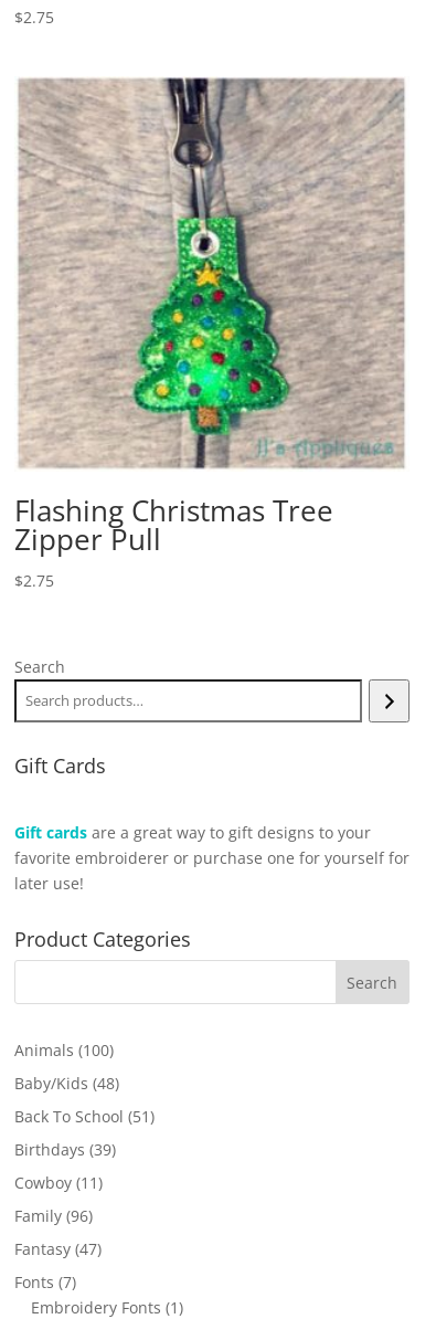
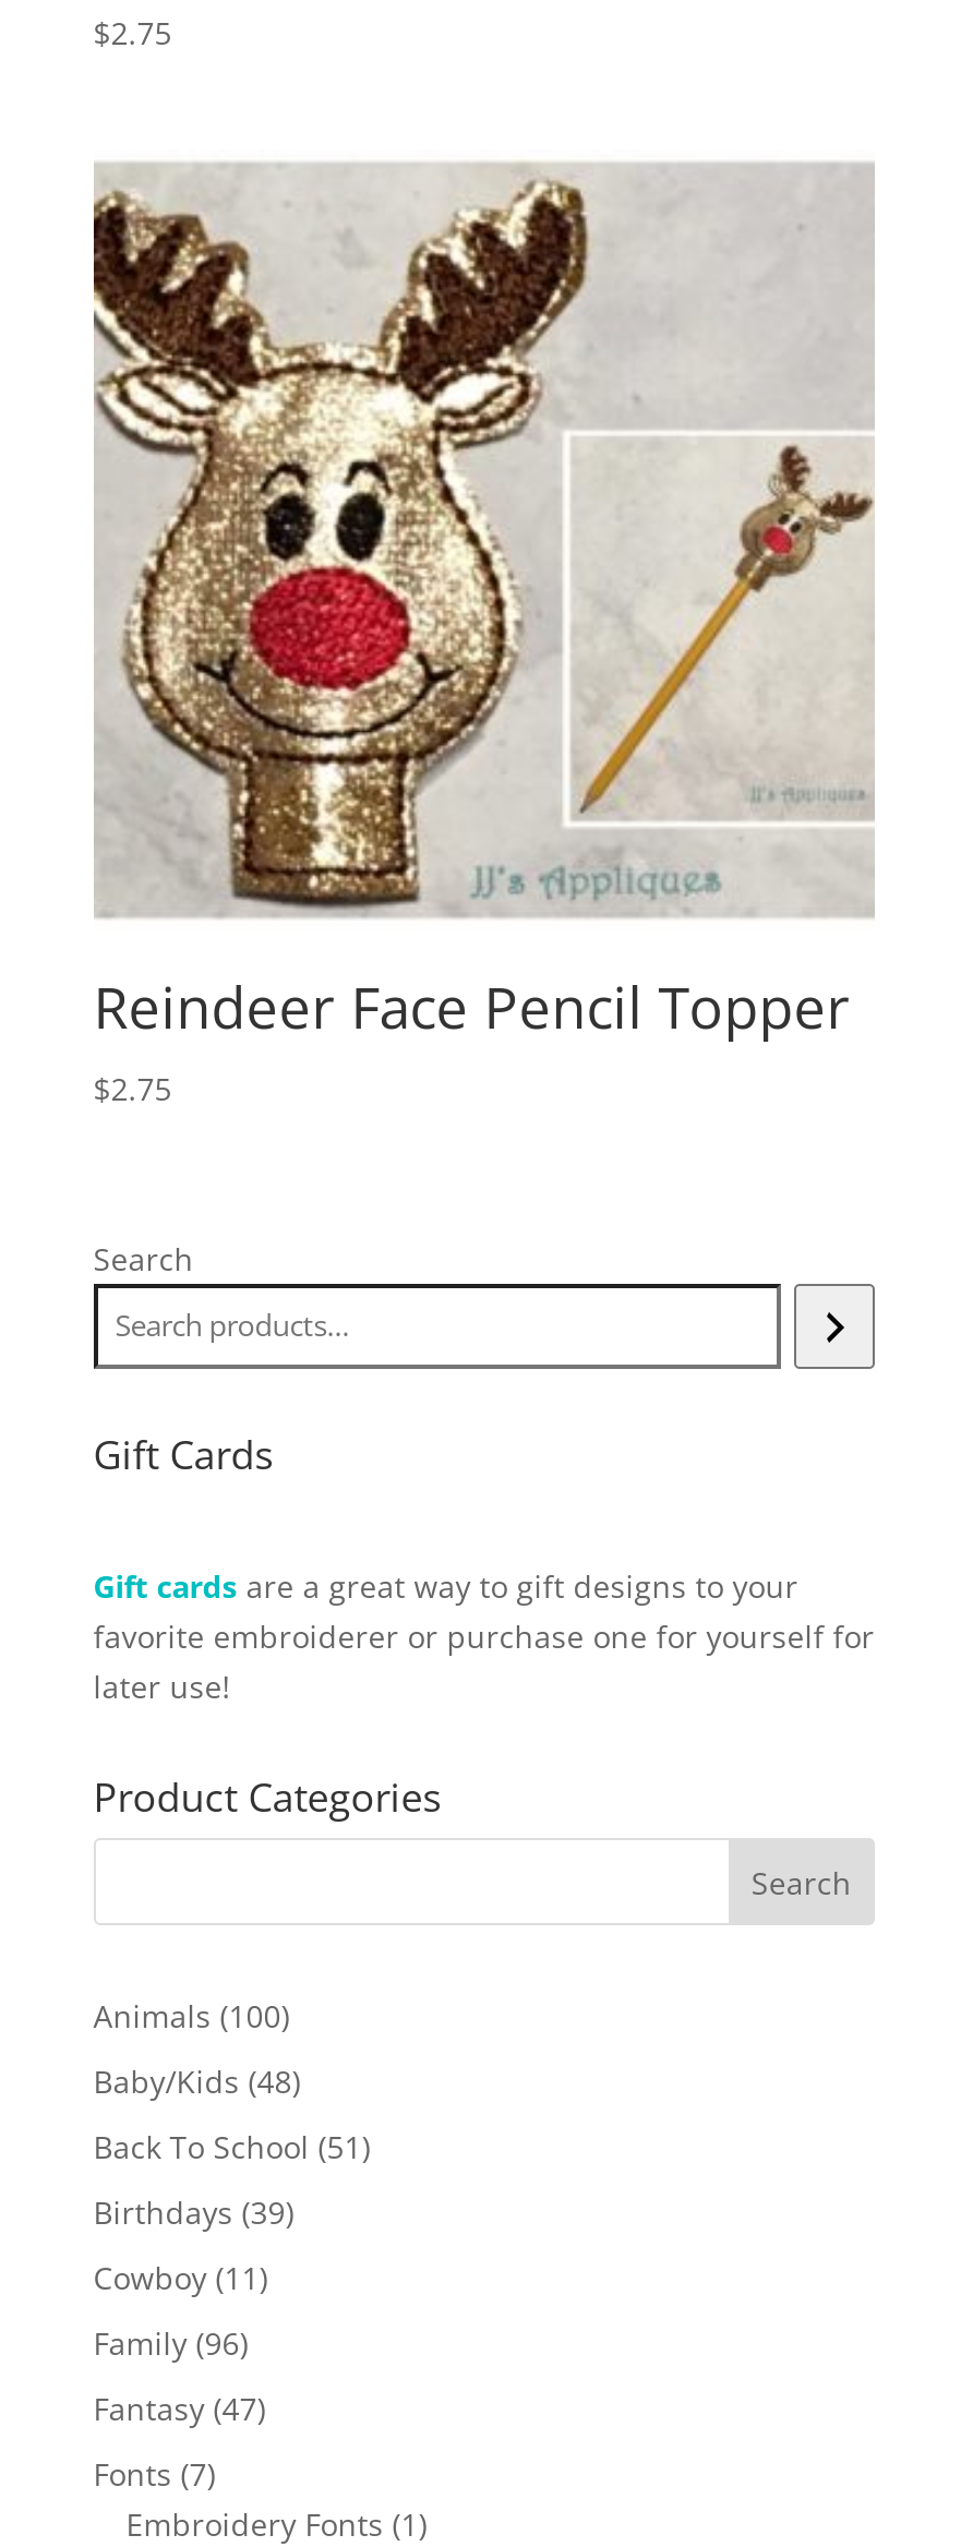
[14,76,408,559] [image] | Flashing Christmas Tree | Zipper Pull -> [92,152,875,1046] [image] | Reindeer Face Pencil Topper

